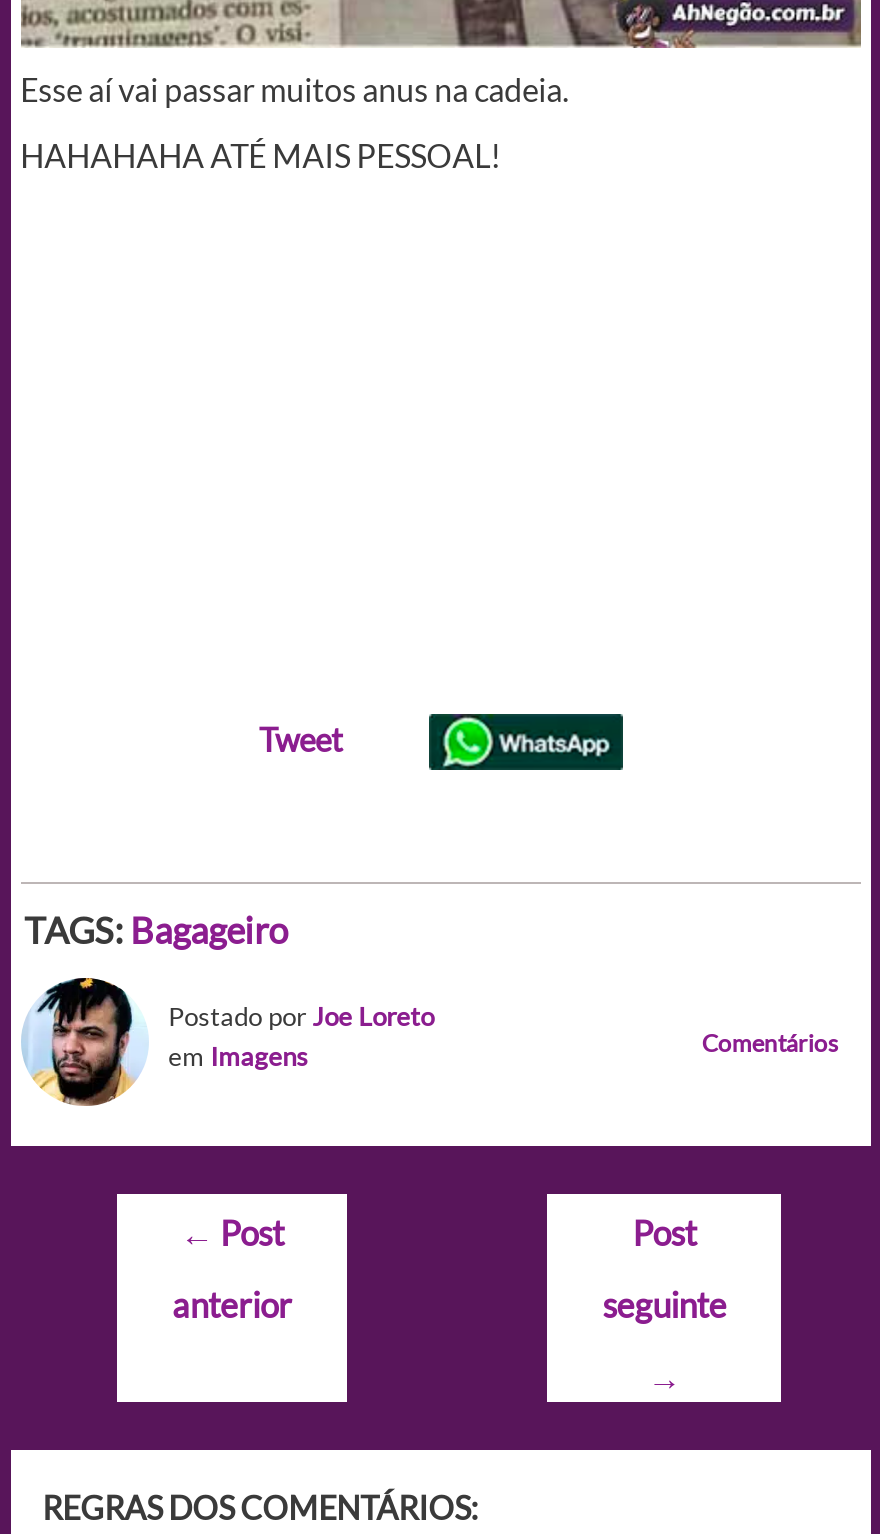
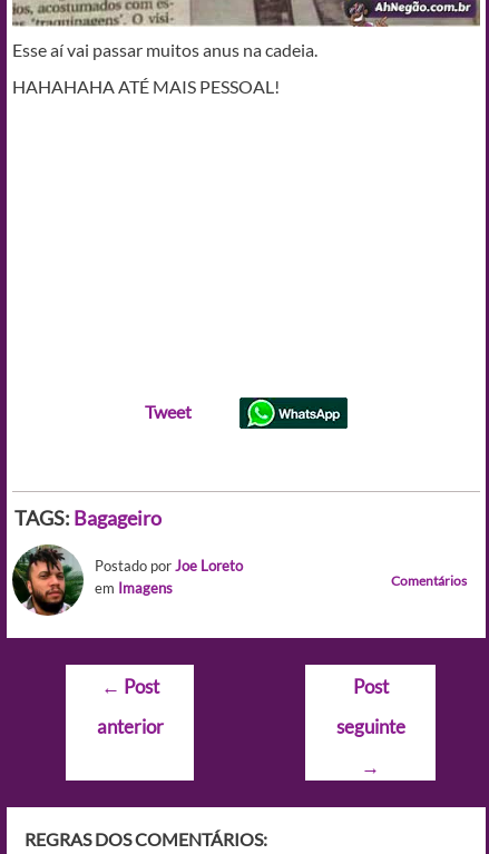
[21,976,149,1106] [image] -> [11,544,85,613] [image]

